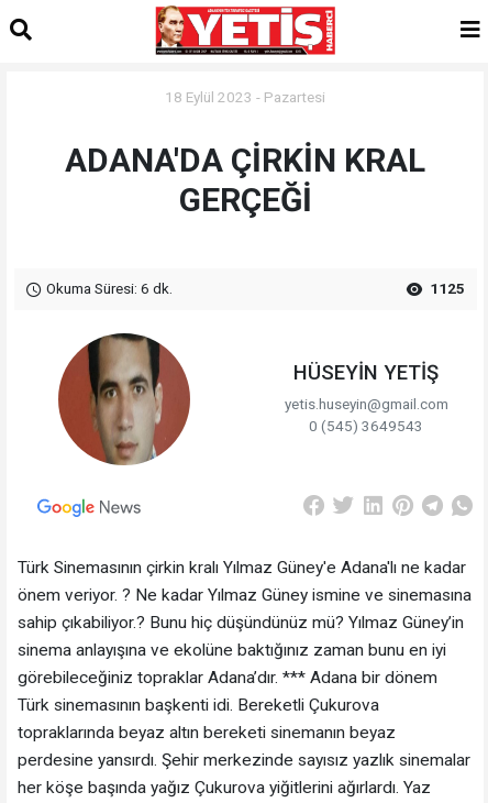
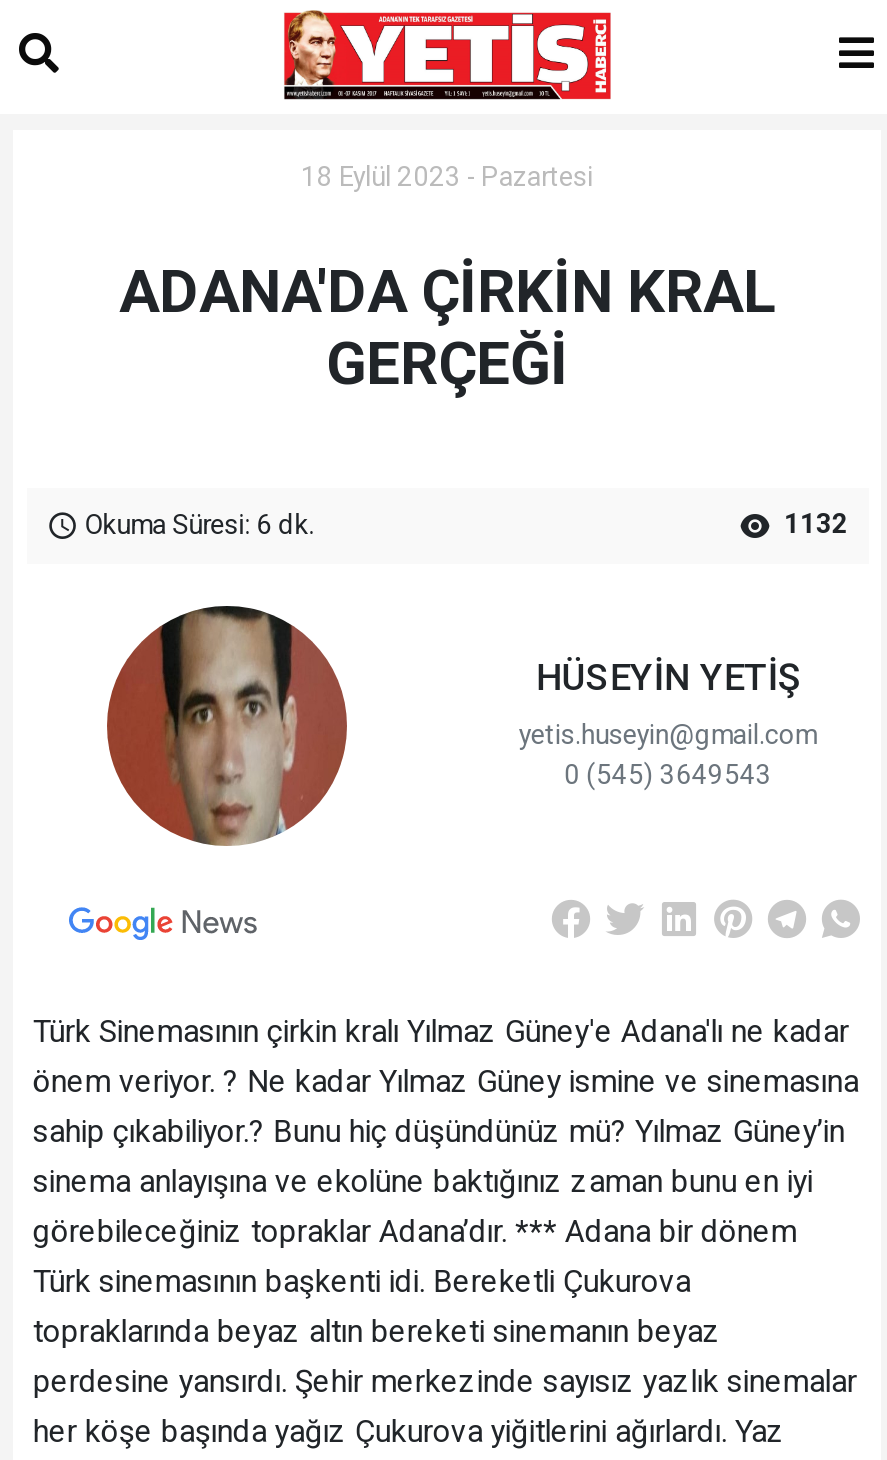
[430,279,465,297] 1125 -> [784,507,848,539] 1132

